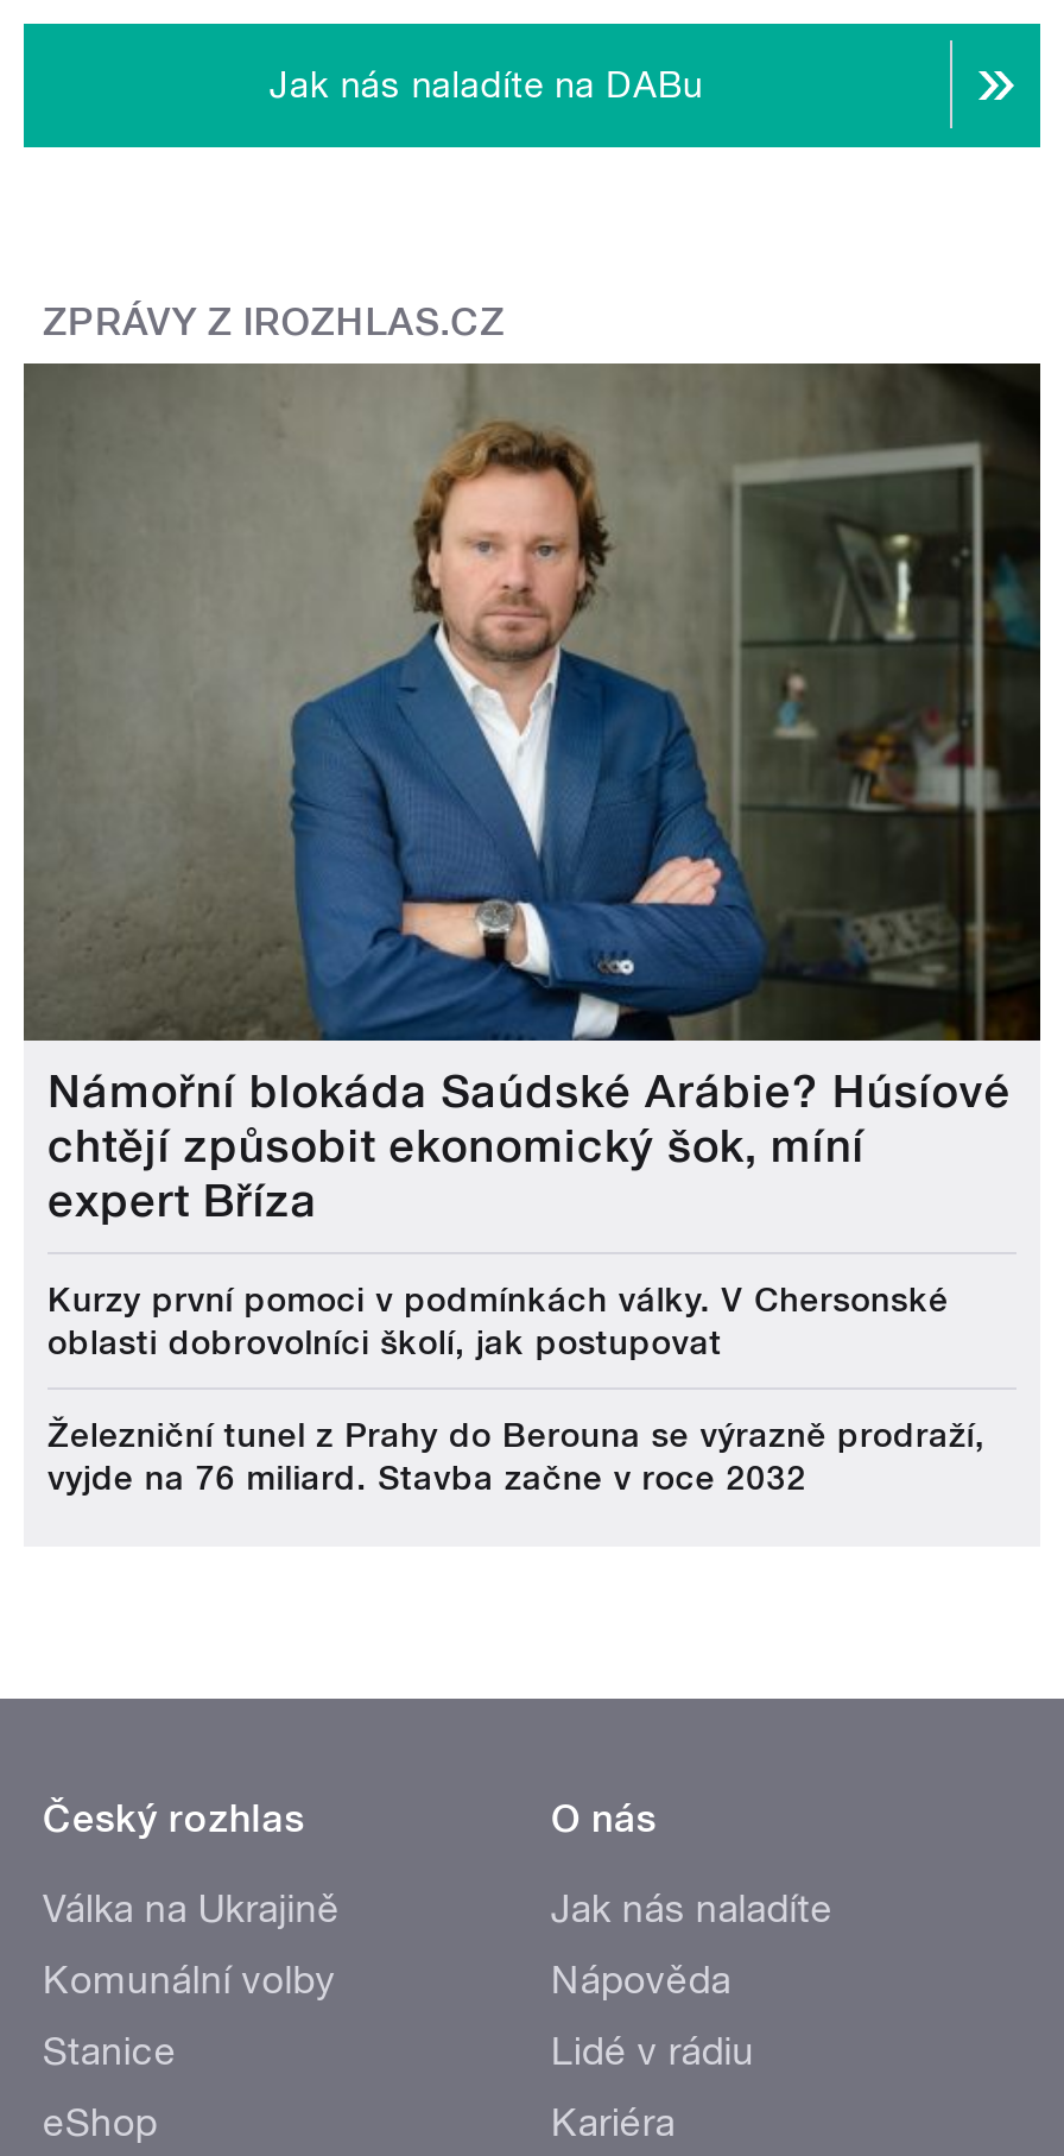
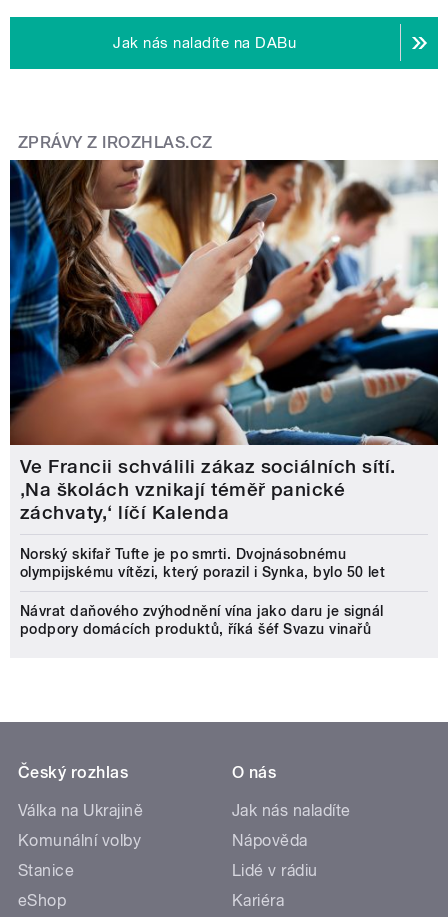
[21,361,1043,1228] [image] | Námořní blokáda Saúdské Arábie? Húsíové | chtějí způsobit ekonomický šok, míní | expert Bříza -> [9,159,439,524] [image] | Ve Francii schválili zákaz sociálních sítí. | ‚Na školách vznikají téměř panické | záchvaty,‘ líčí Kalenda
[47,1281,949,1361] Kurzy první pomoci v podmínkách války. V Chersonské | oblasti dobrovolníci školí, jak postupovat -> [20,546,385,580] Norský skifař Tufte je po smrti. Dvojnásobnému | olympijskému vítězi, který porazil i Synka, bylo 50 let
[47,1416,985,1497] Železniční tunel z Prahy do Berouna se výrazně prodraží, | vyjde na 76 miliard. Stavba začne v roce 2032 -> [20,603,383,637] Návrat daňového zvýhodnění vína jako daru je signál | podpory domácích produktů, říká šéf Svazu vinařů

